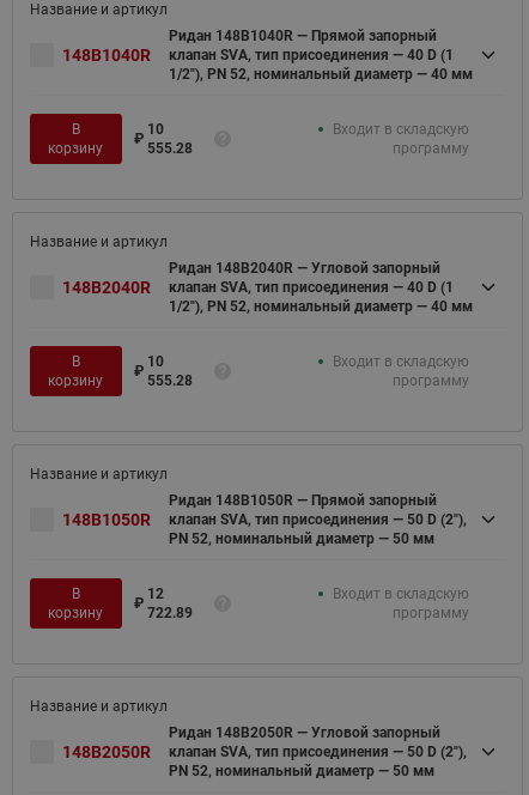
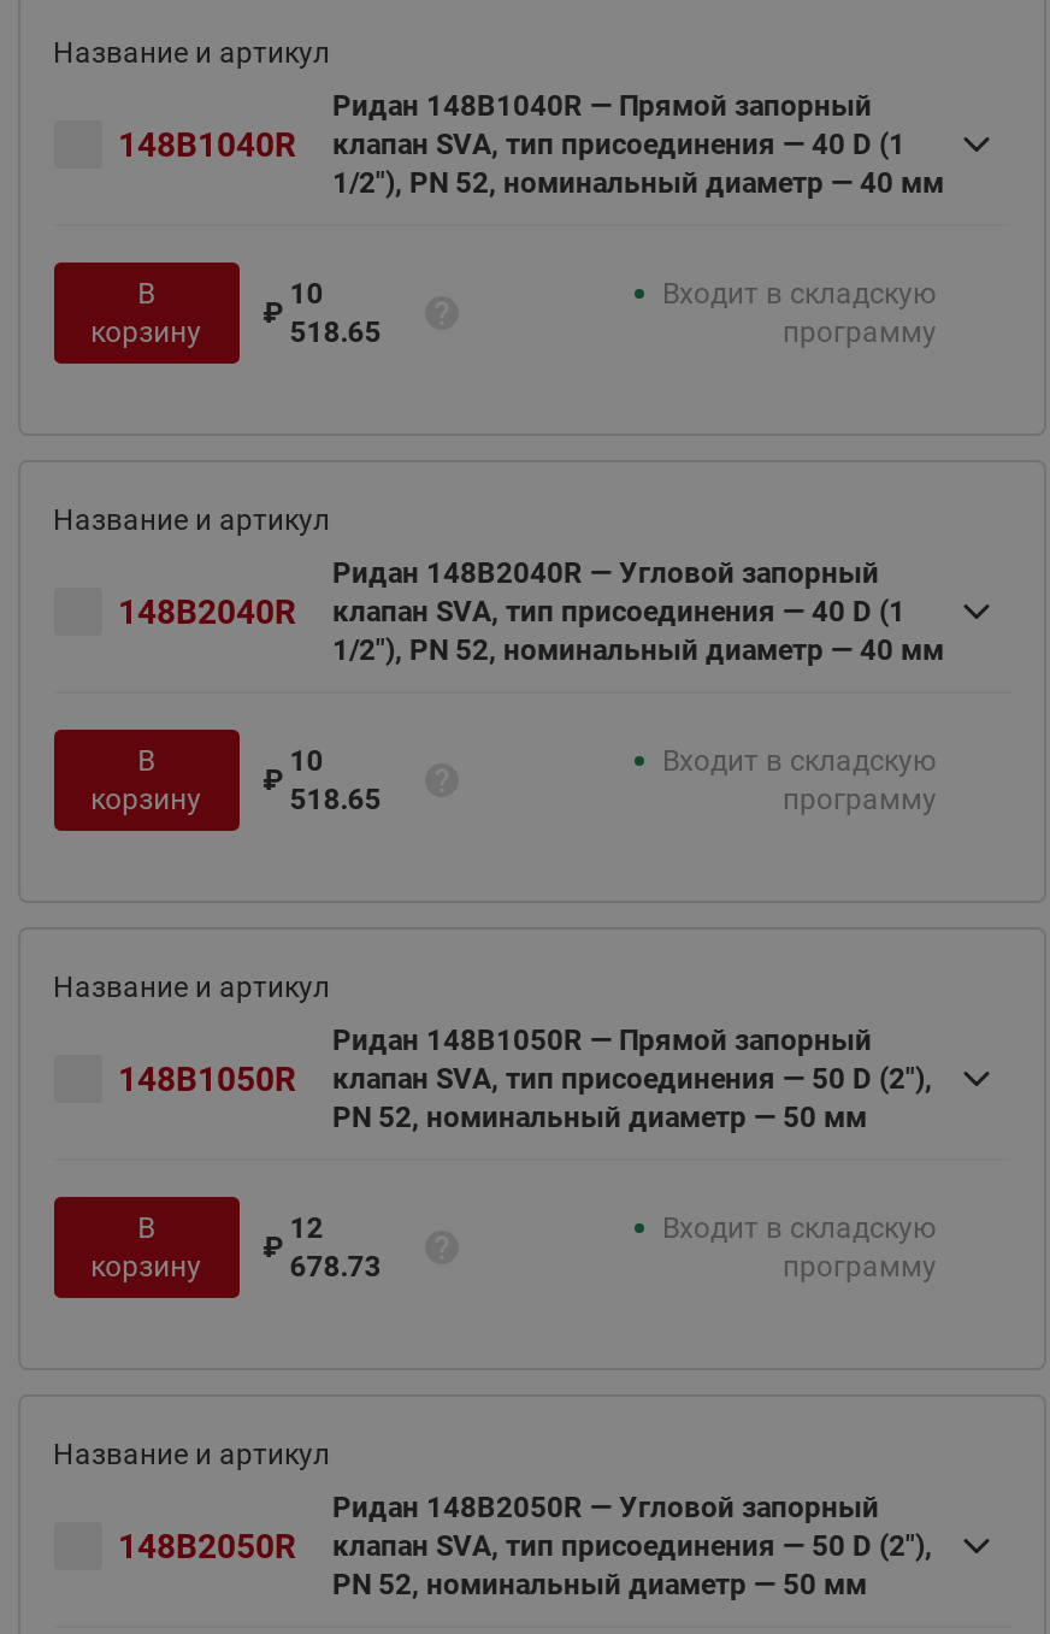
[147,140,192,157] 555.28 -> [289,315,381,349] 518.65
[147,372,192,389] 555.28 -> [289,783,381,816] 518.65
[147,605,192,621] 722.89 -> [289,1250,381,1284] 678.73

